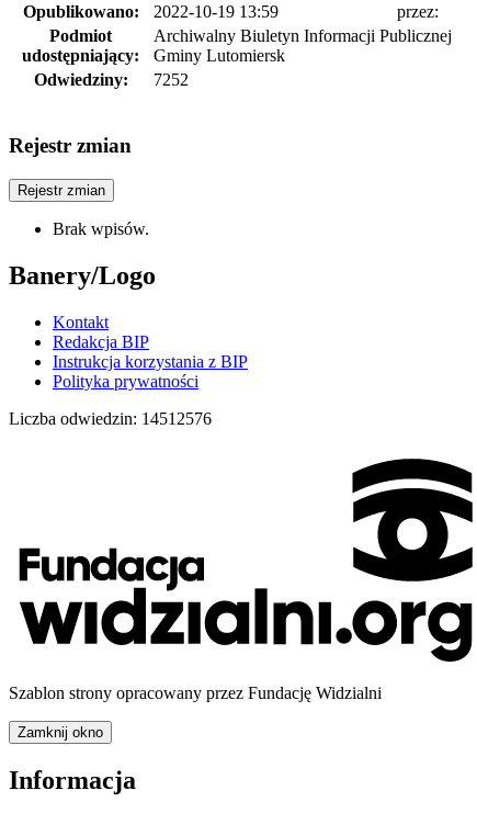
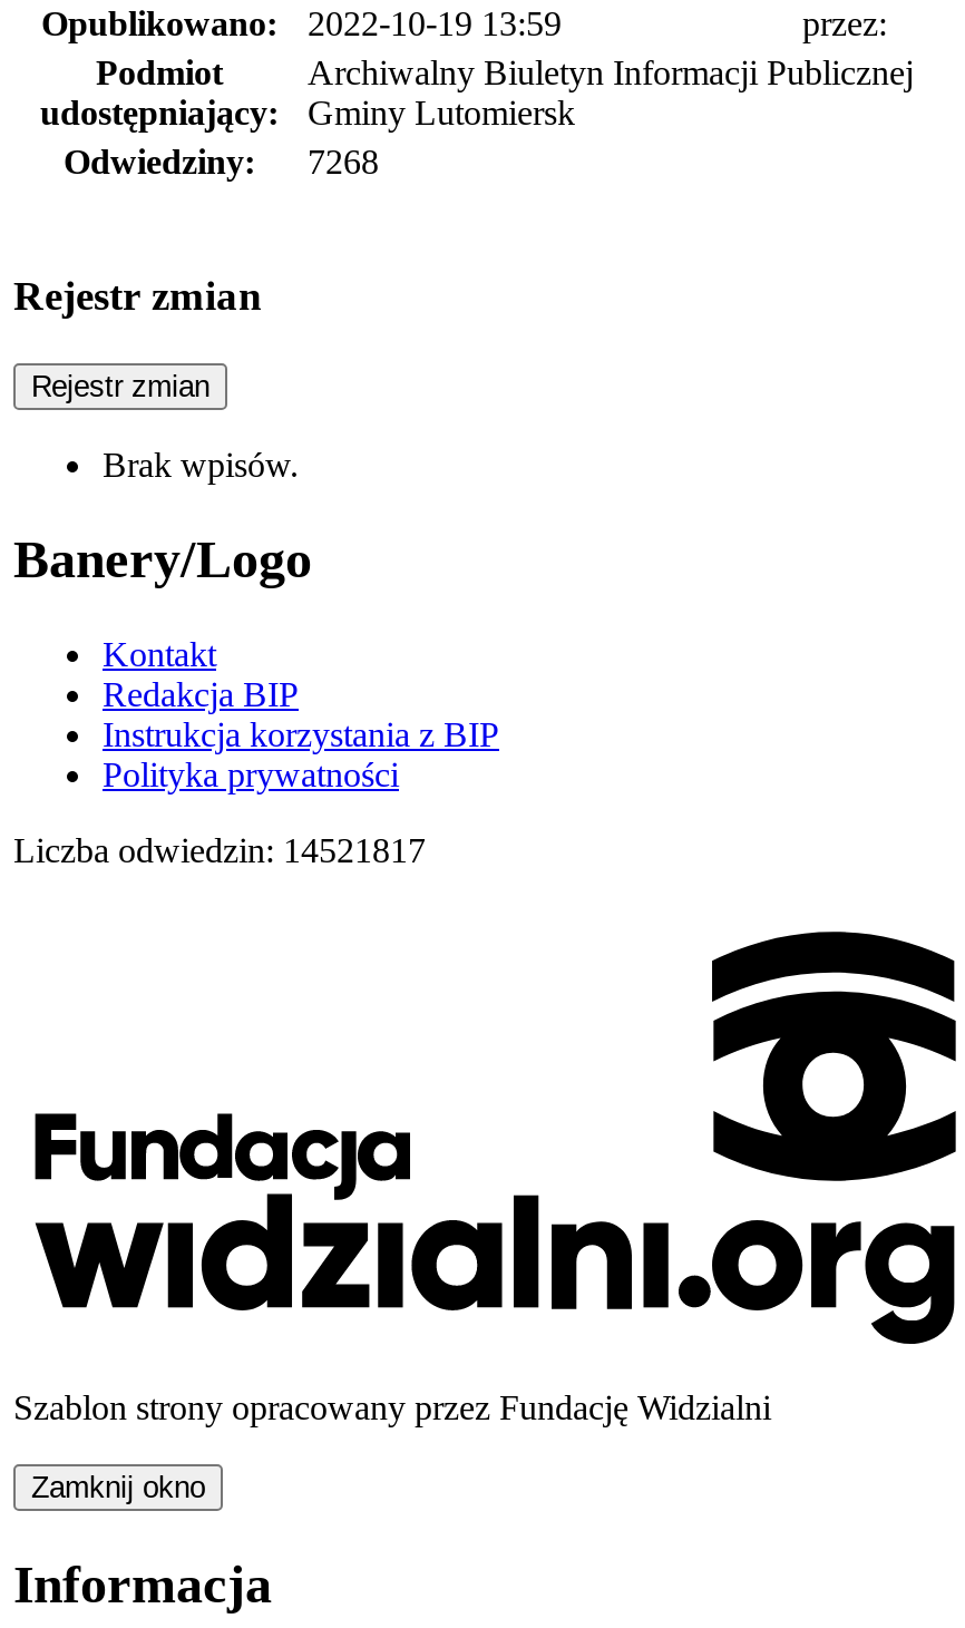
[33,71,189,89] Odwiedziny: 7252 -> [64,144,379,181] Odwiedziny: 7268
[9,409,212,427] Liczba odwiedzin: 14512576 -> [13,830,426,868] Liczba odwiedzin: 14521817

